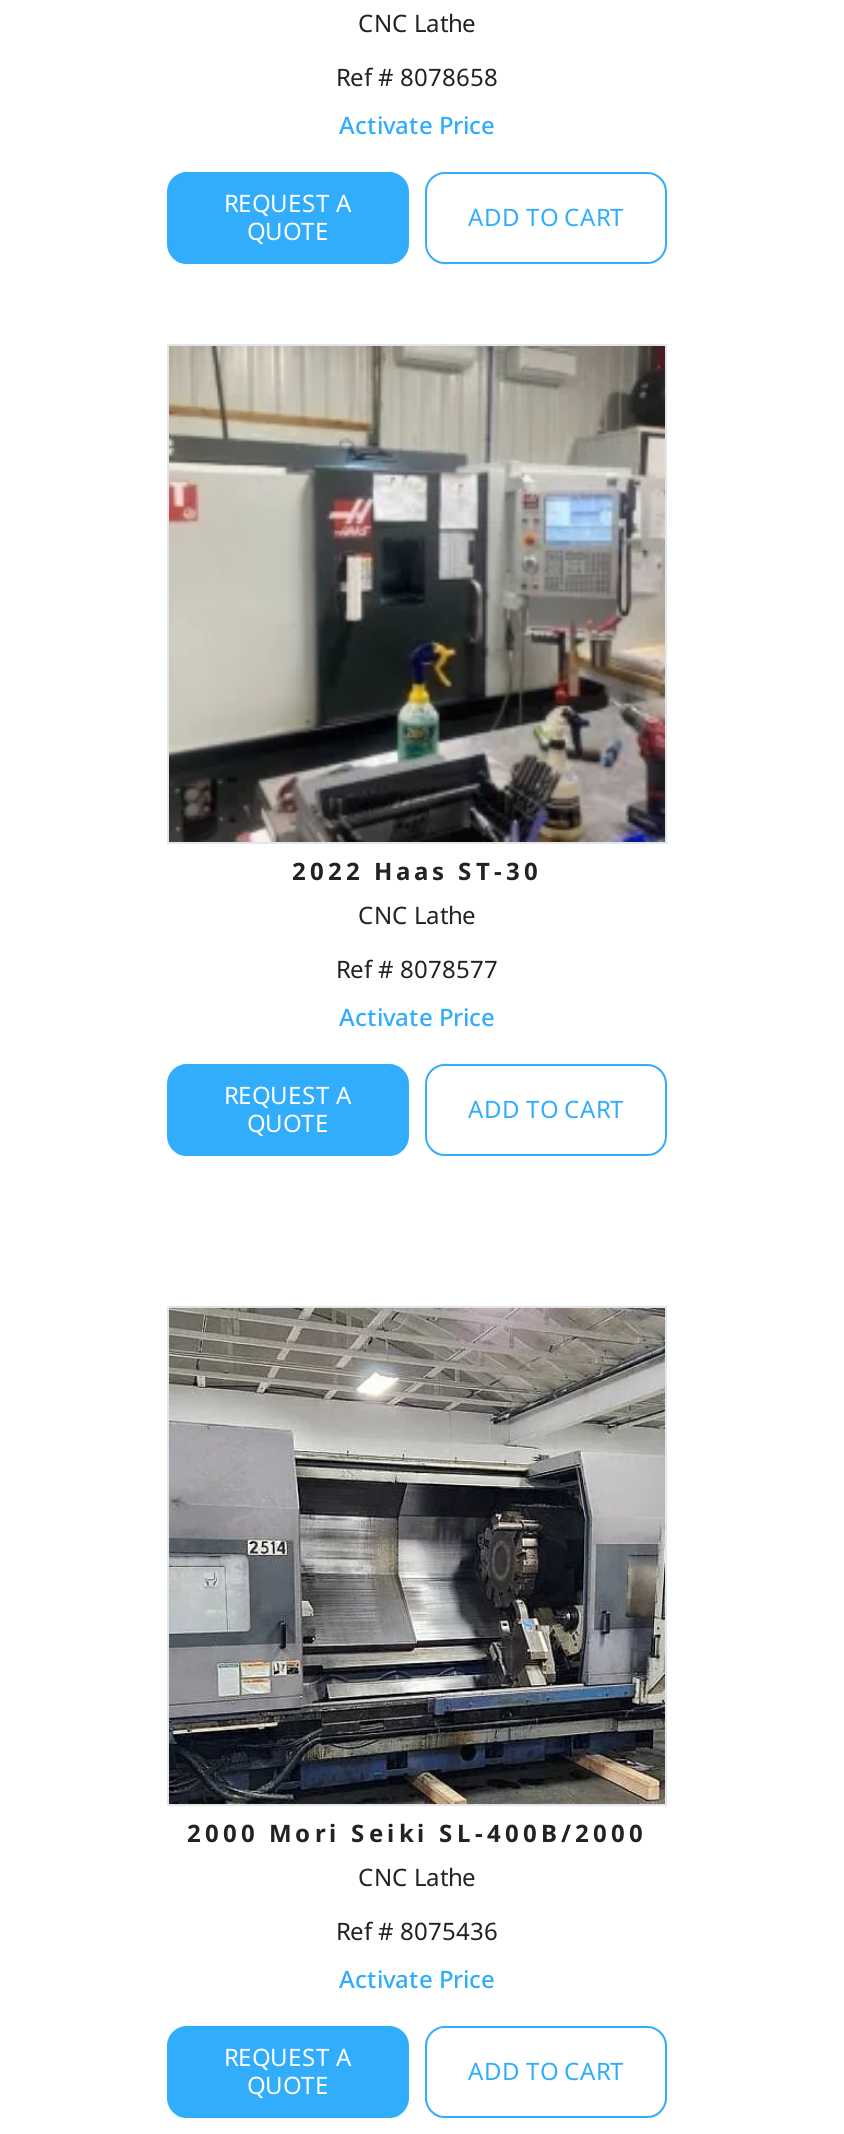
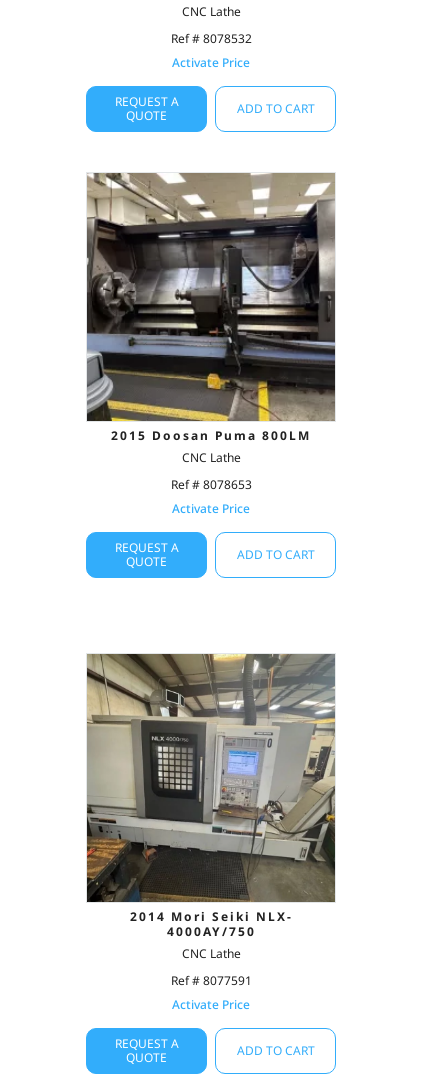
[336,60,498,94] Ref # 8078658 -> [170,30,251,47] Ref # 8078532
[167,344,667,888] [image] | 2022 Haas ST-30 -> [86,172,336,444] [image] | 2015 Doosan Puma 800LM
[336,952,498,986] Ref # 8078577 -> [170,476,251,493] Ref # 8078653
[169,1306,665,1851] [image] | 2000 Mori Seiki SL-400B/2000 -> [86,654,335,940] [image] | 2014 Mori Seiki NLX- | 4000AY/750
[336,1915,498,1949] Ref # 8075436 -> [170,972,251,989] Ref # 8077591

